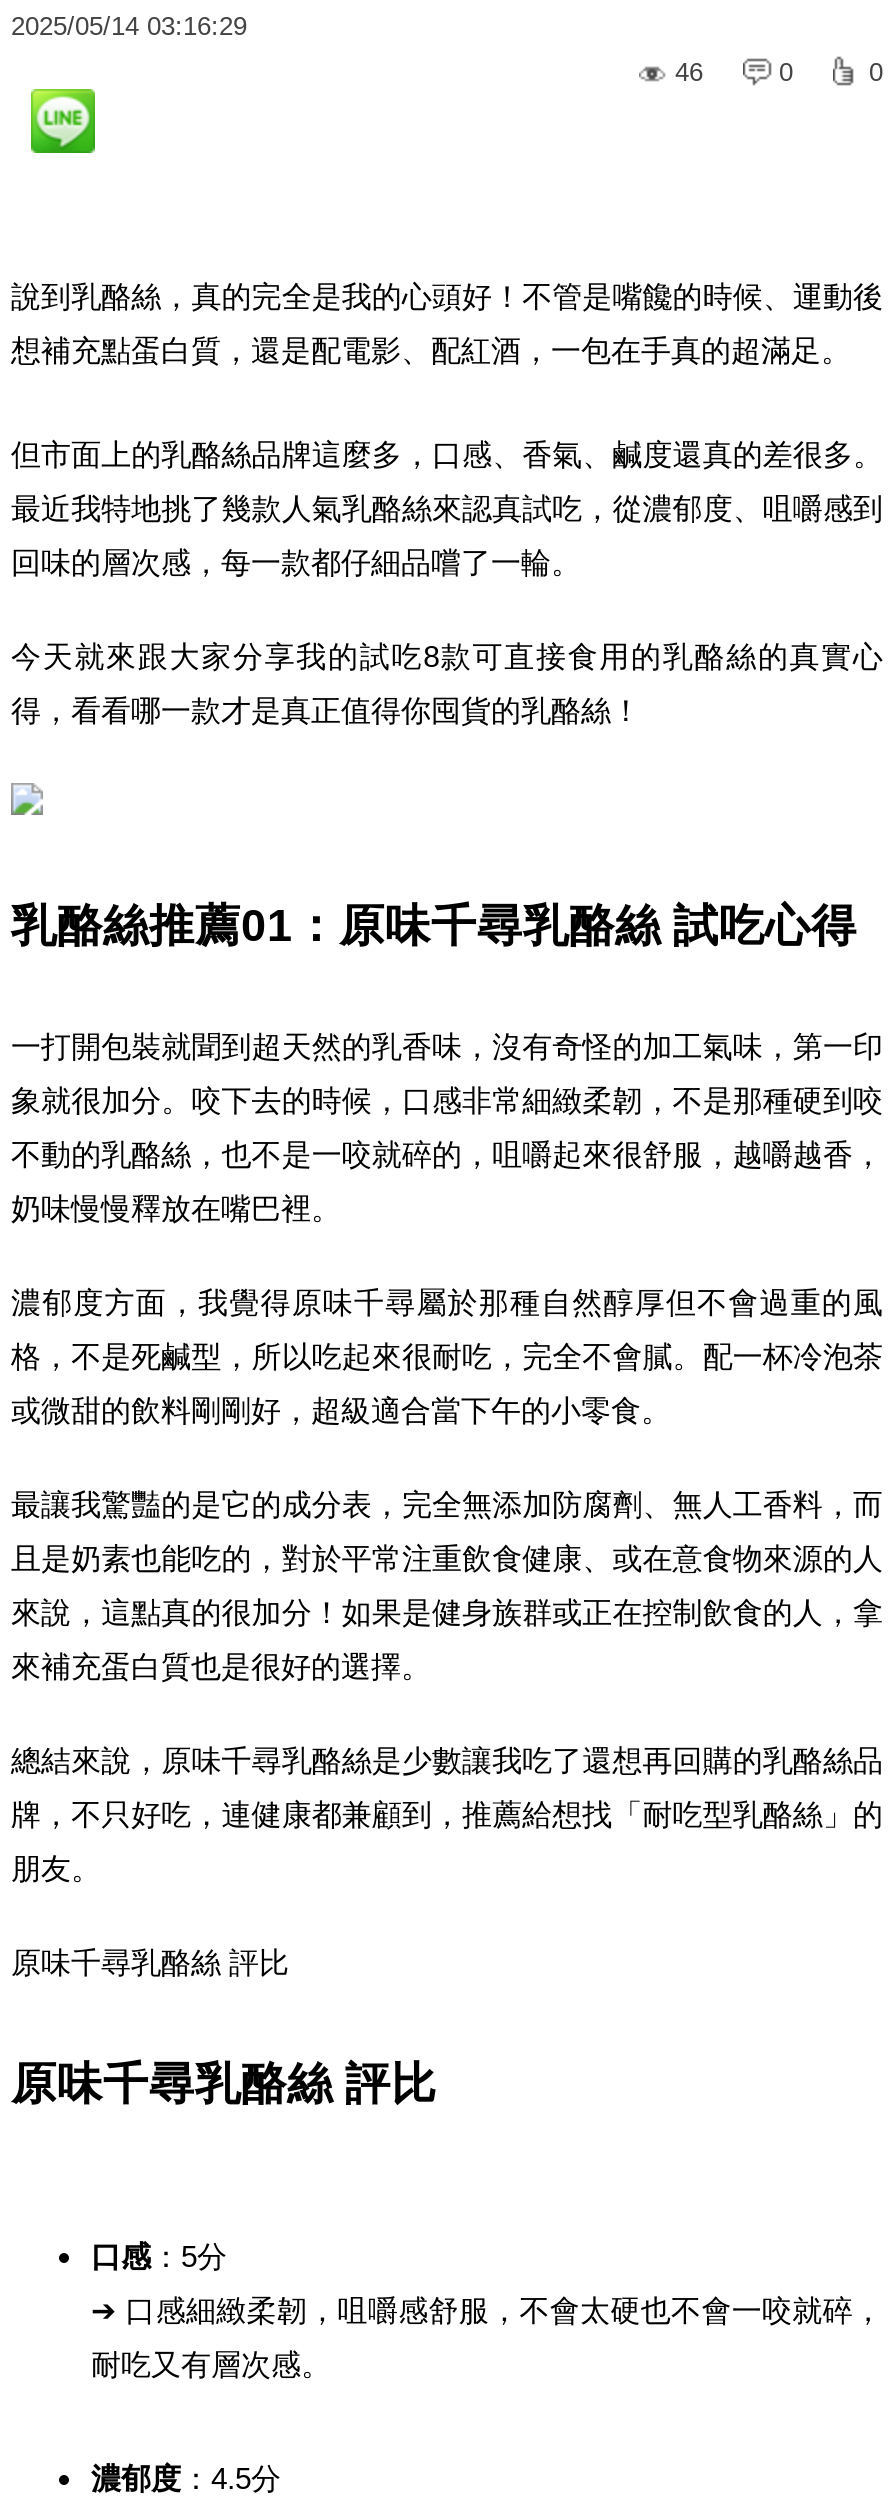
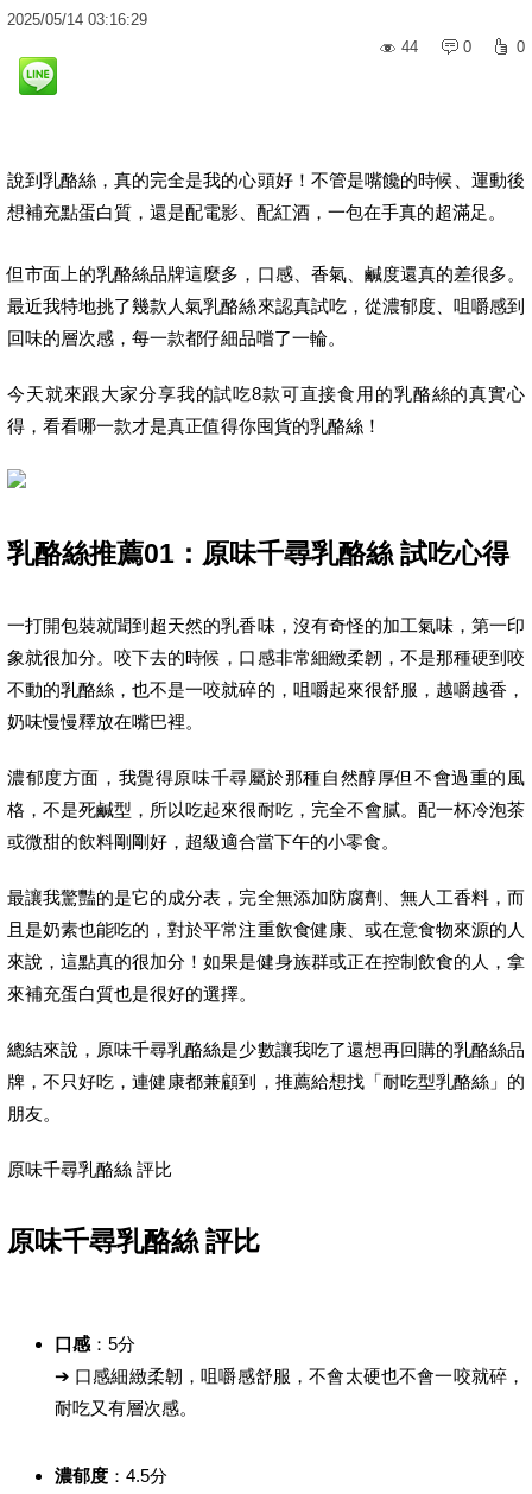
[675,57,703,87] 46 -> [401,38,418,56] 44

